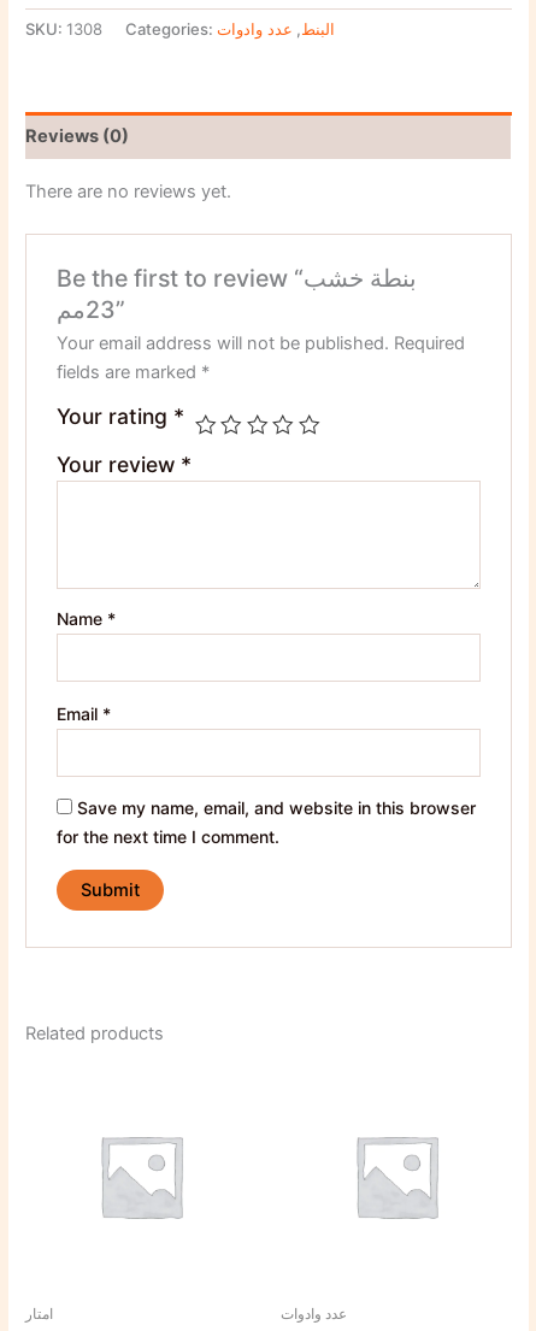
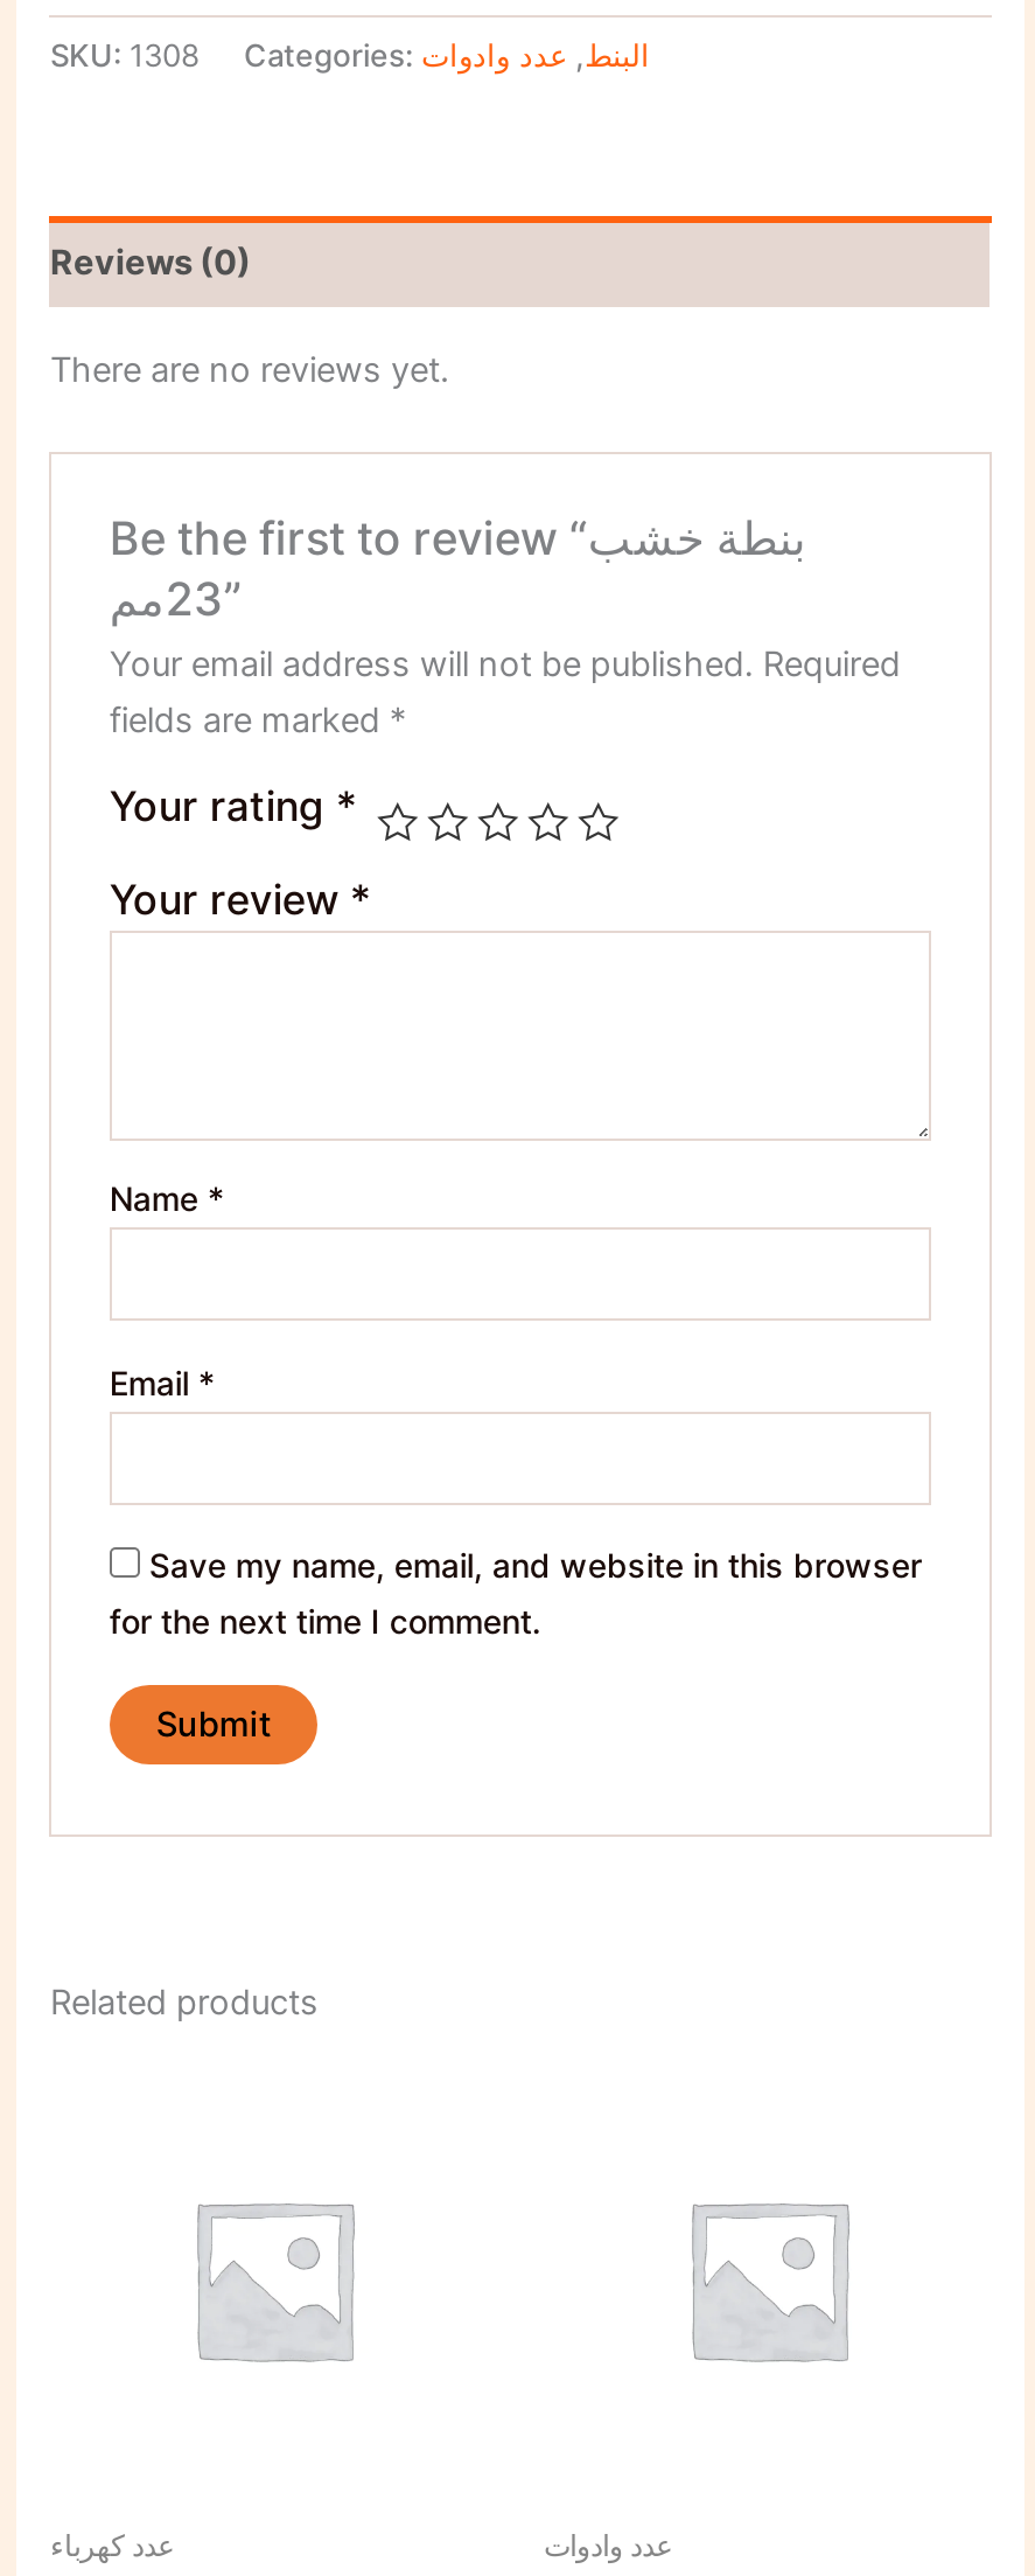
[26,1305,54,1323] امتار -> [50,2529,174,2564] عدد كهرباء

